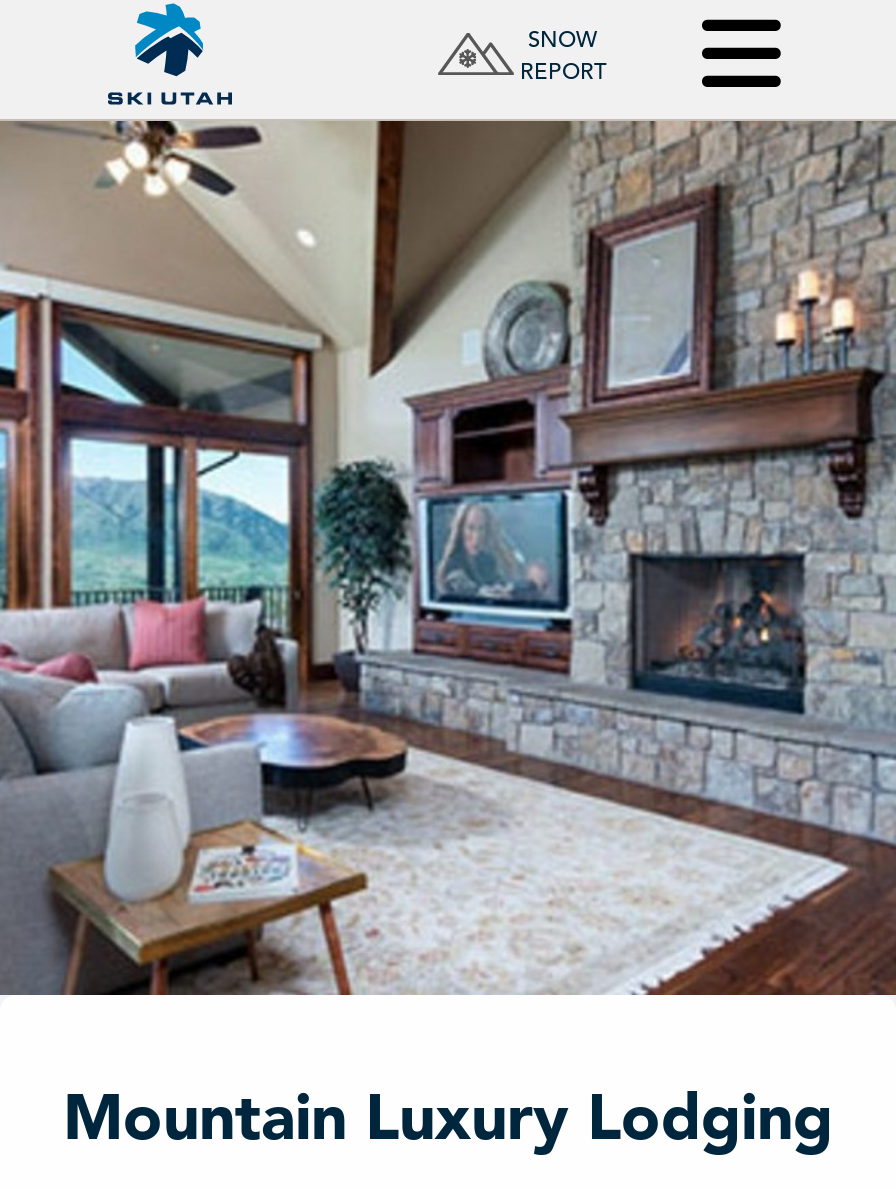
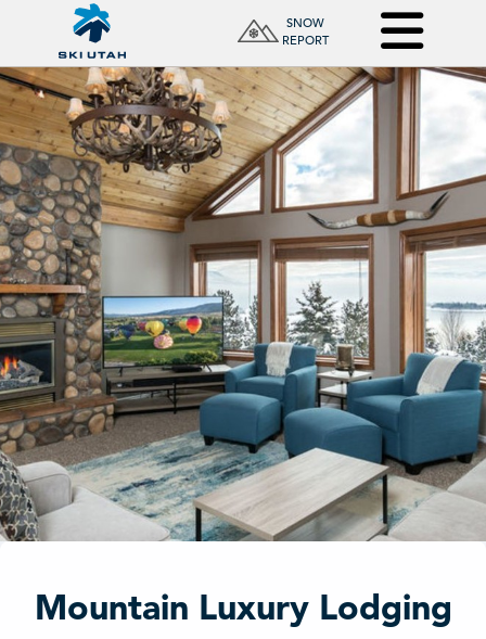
[6,119,890,997] [image] -> [3,66,483,542] [image]

